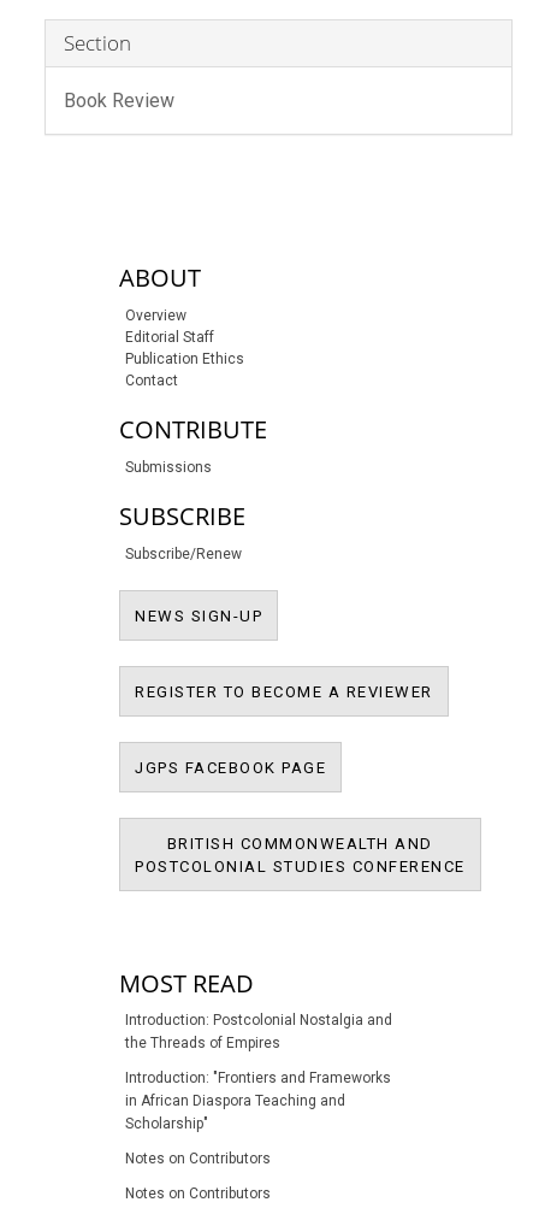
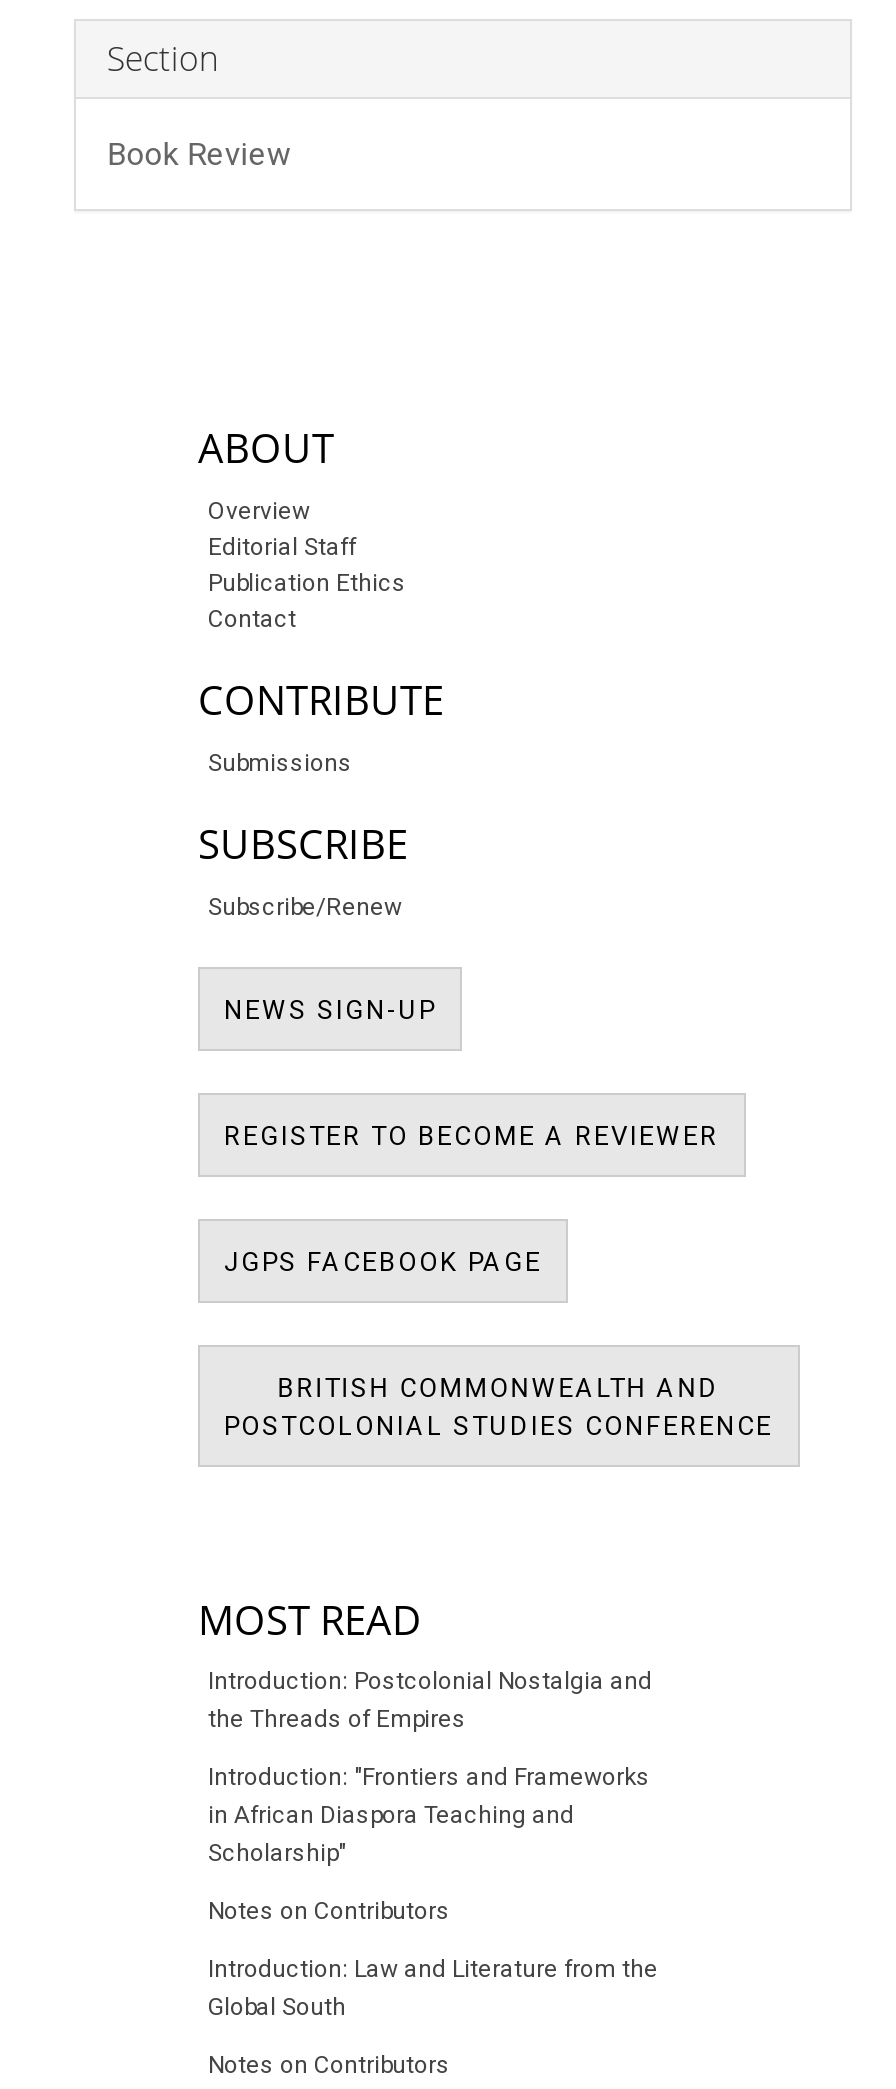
none -> [208,1956,658,2022] Introduction: Law and Literature from the | Global South

